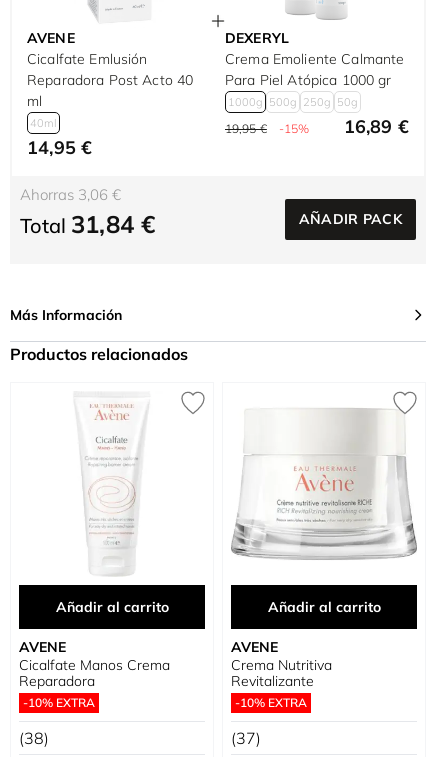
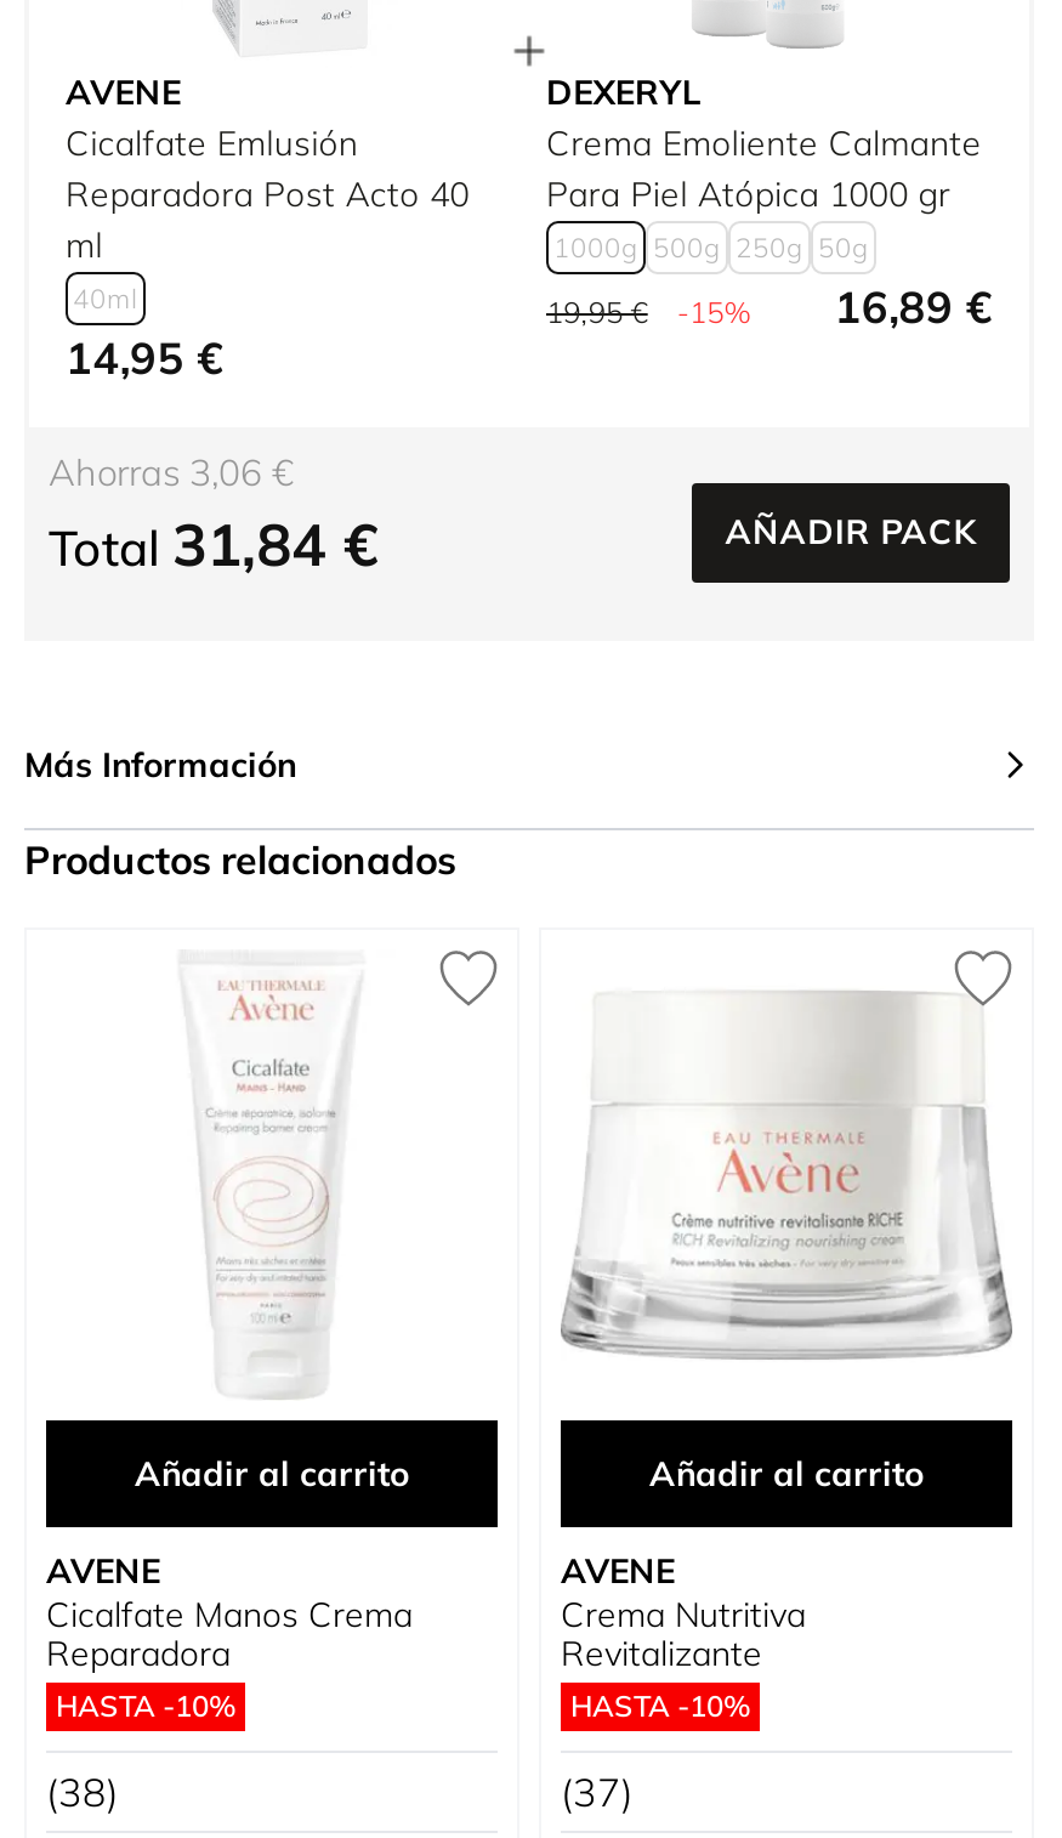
[23,695,95,710] -10% EXTRA -> [56,1687,235,1724] HASTA -10%
[235,695,307,710] -10% EXTRA -> [570,1687,750,1724] HASTA -10%

